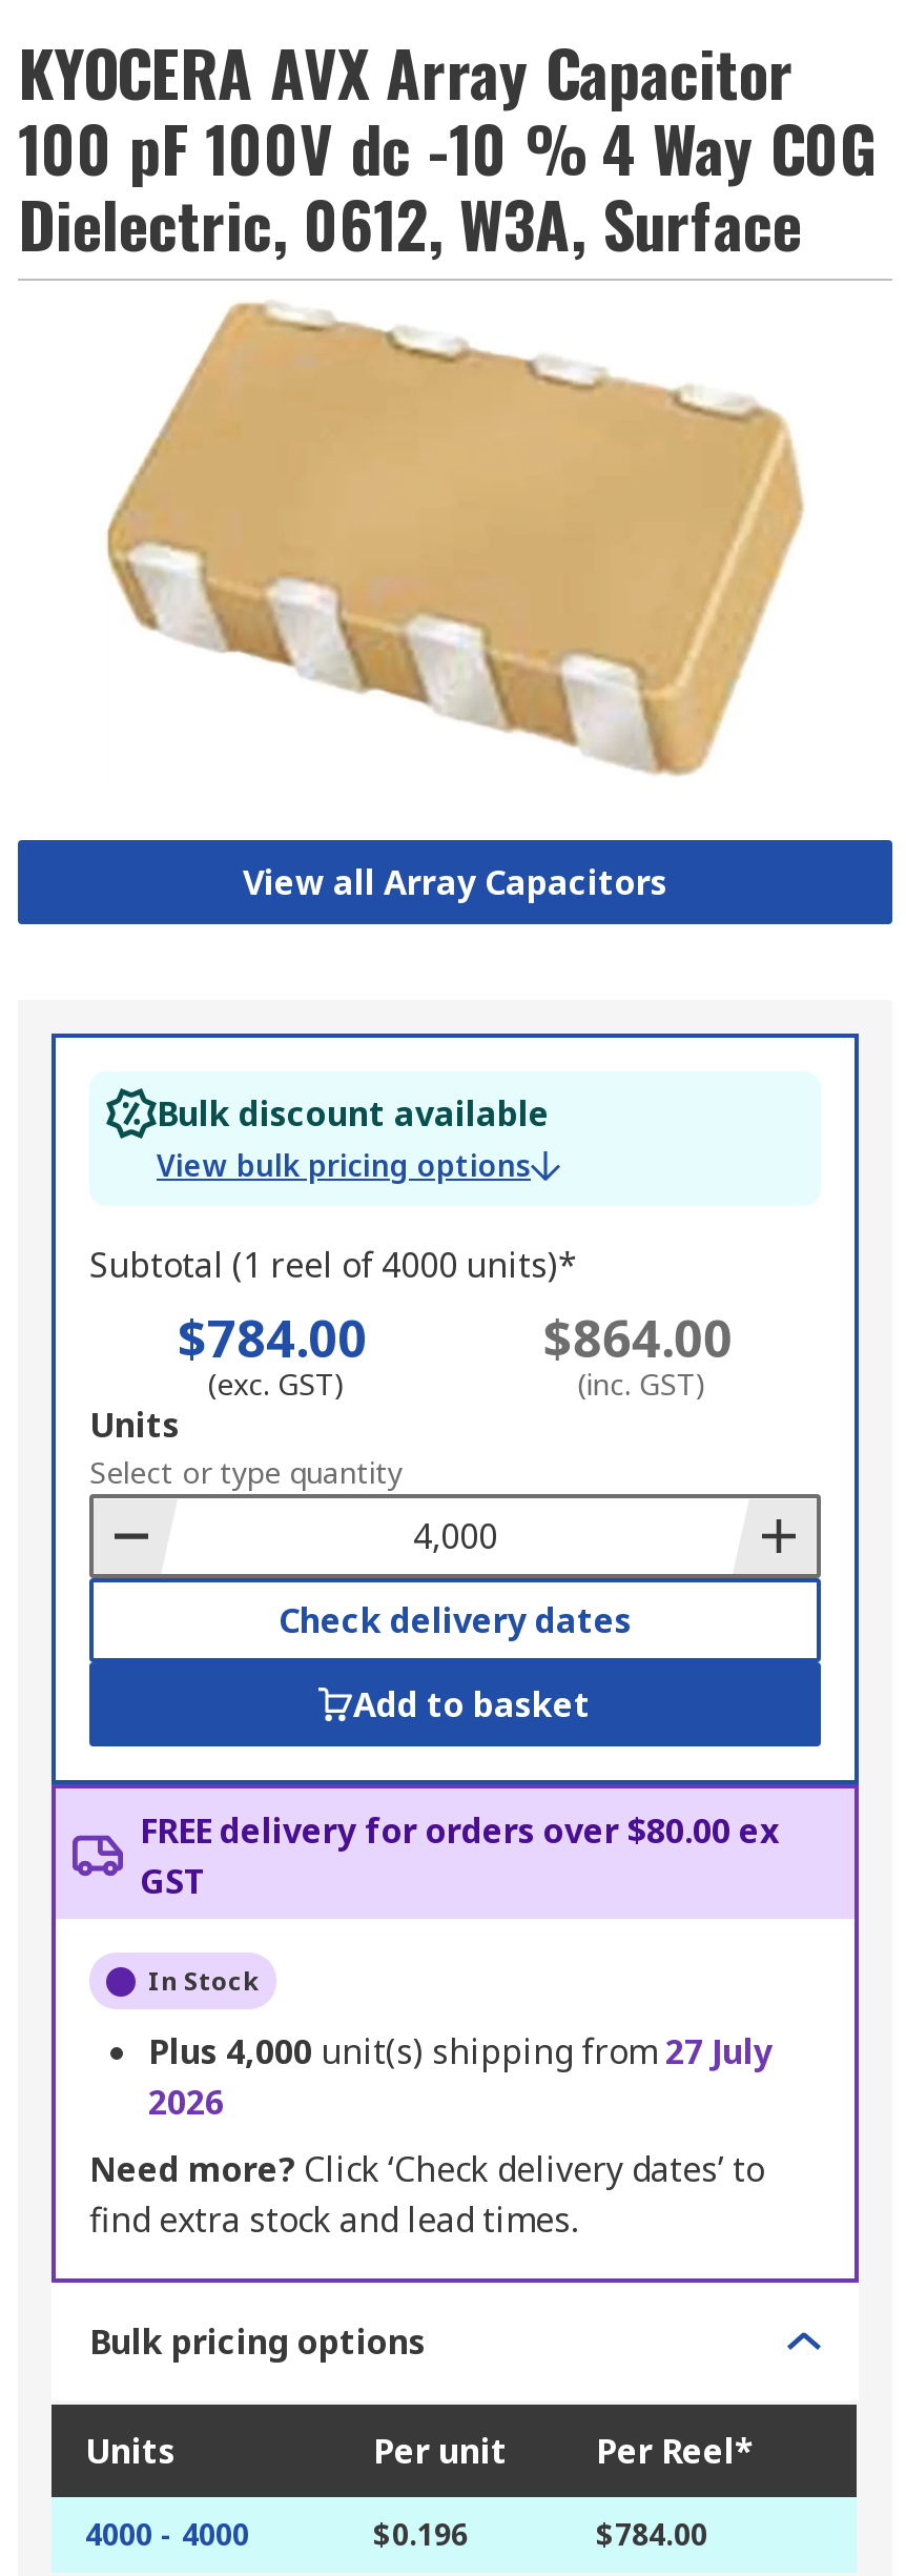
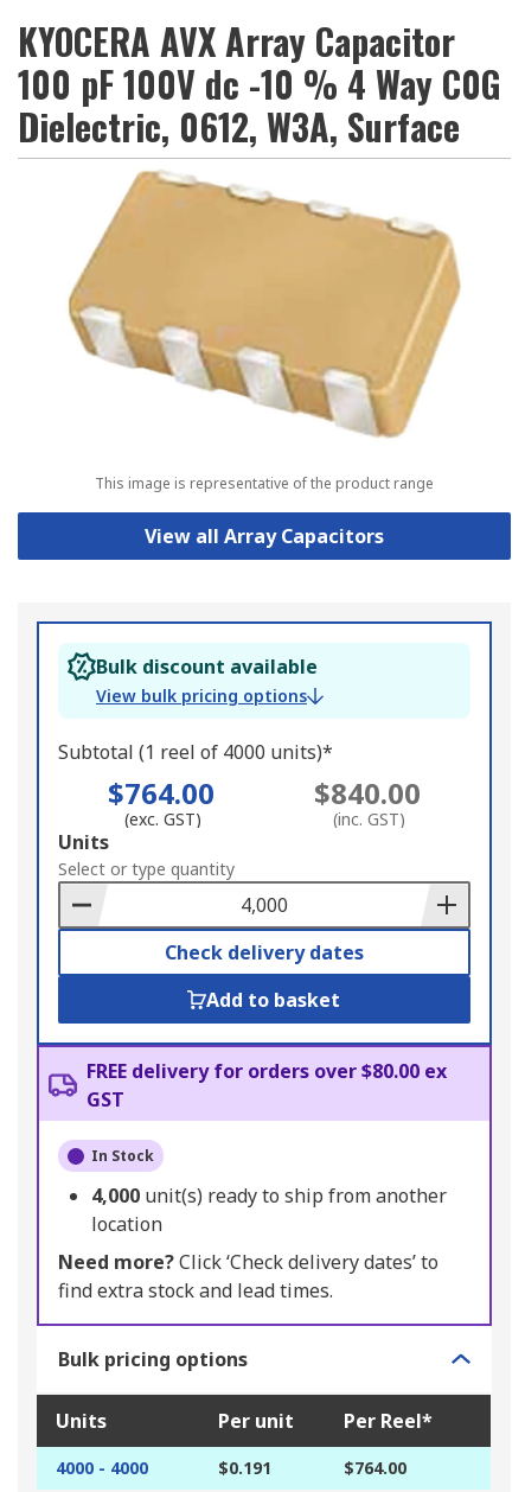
none -> [95,474,434,494] This image is representative of the product range
[178,1304,367,1373] $784.00 -> [108,774,215,813] $764.00
[543,1304,732,1373] $864.00 -> [314,774,421,813] $840.00
[148,2029,773,2126] Plus 4,000 unit(s) shipping from 27 July | 2026 -> [91,1183,447,1238] 4,000 unit(s) ready to ship from another | location
[373,2515,468,2555] $0.196 -> [218,1457,271,1480] $0.191
[596,2515,707,2555] $784.00 -> [344,1457,406,1480] $764.00

